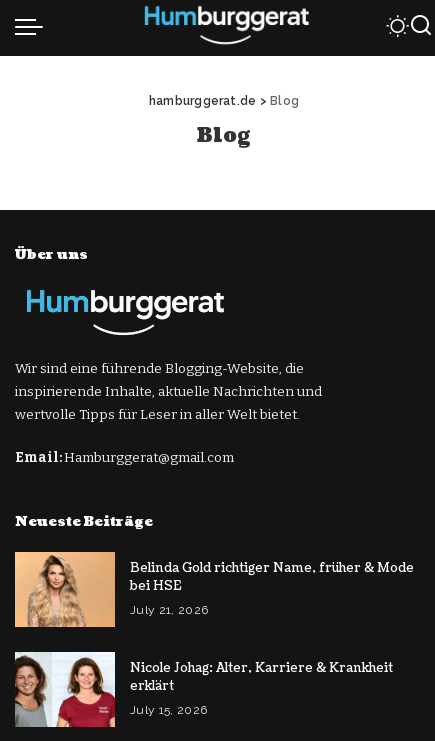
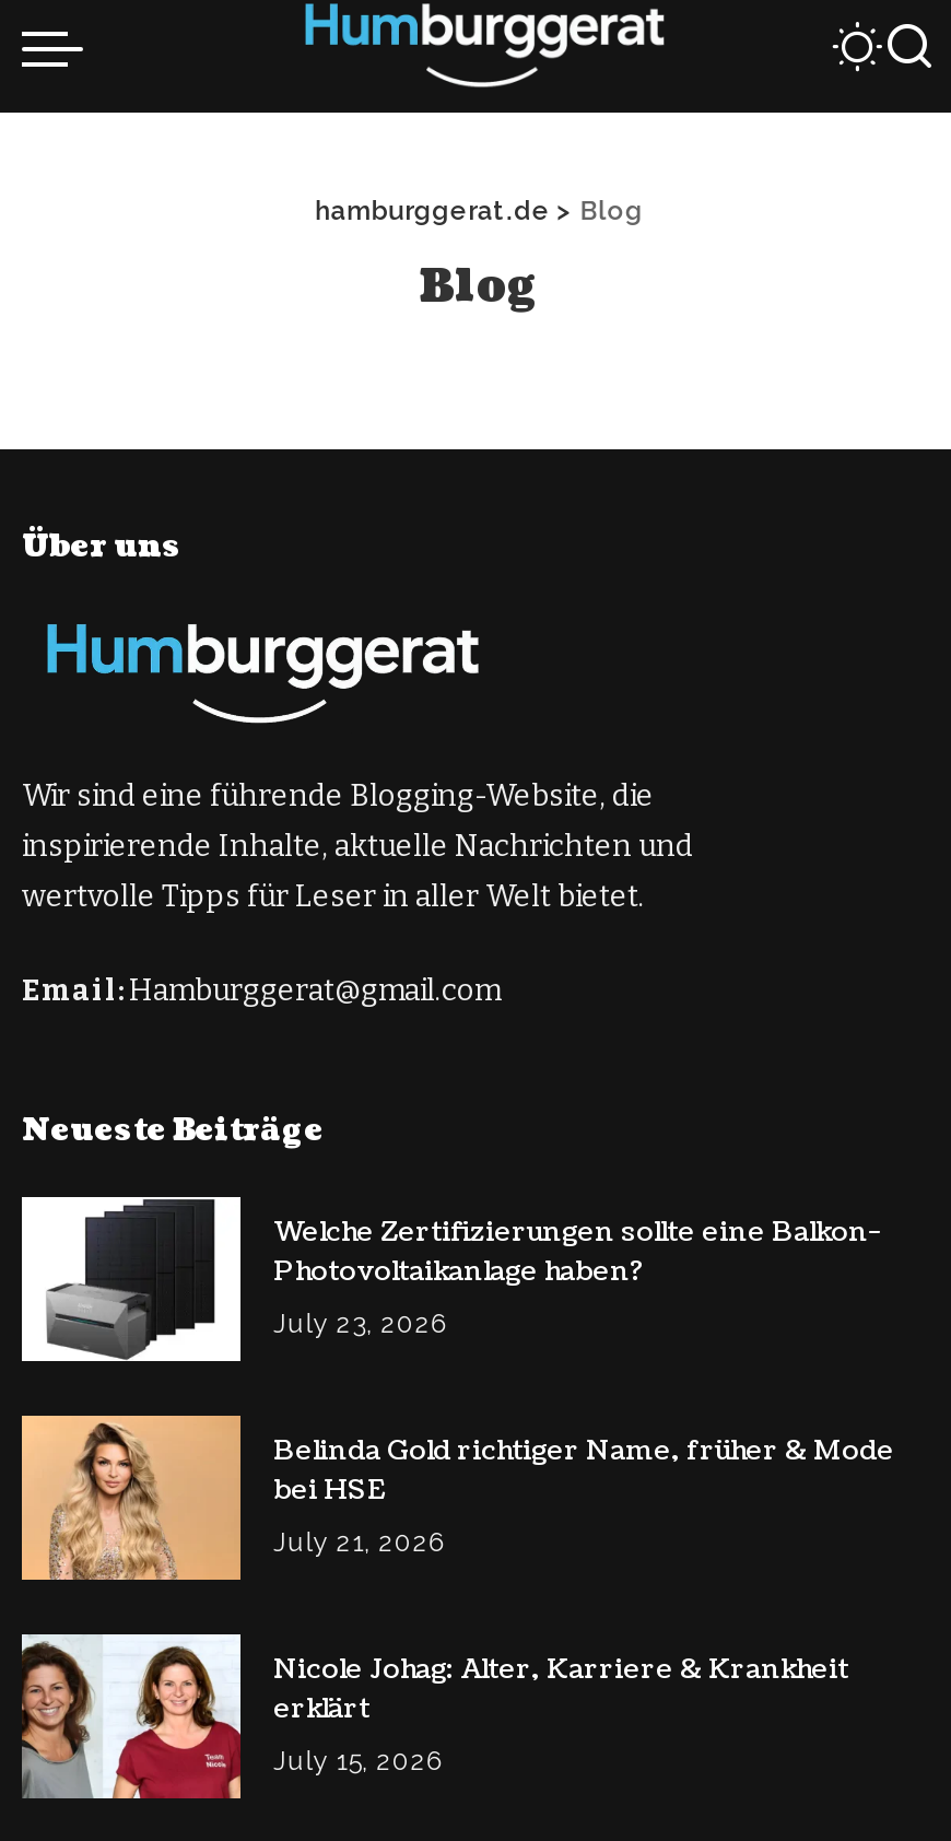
none -> [20,1195,881,1363] [image] | Welche Zertifizierungen sollte eine Balkon- | Photovoltaikanlage haben? | July 23, 2026

